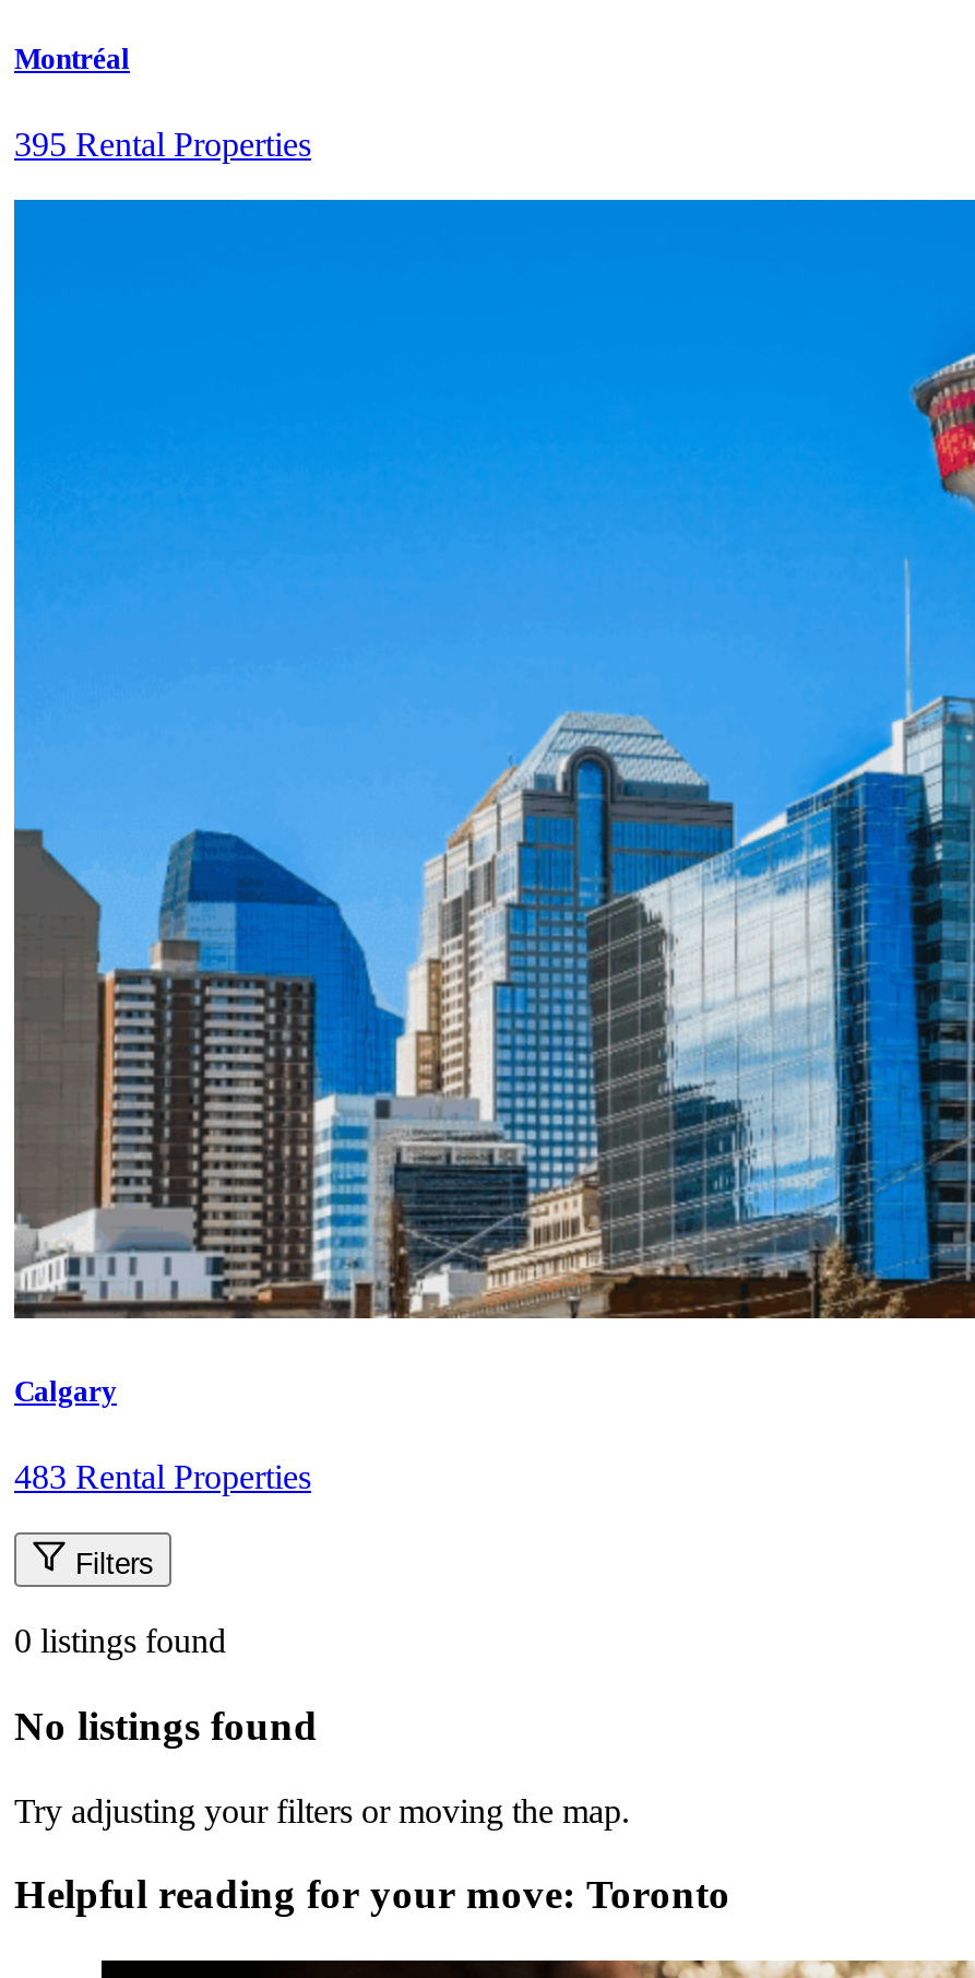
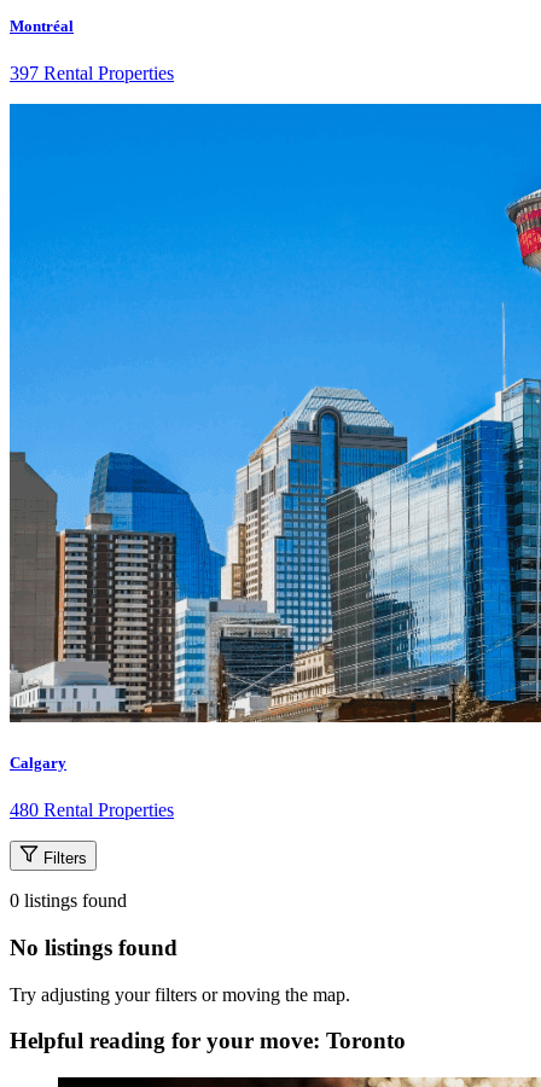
[14,125,311,163] 395 Rental Properties -> [10,63,174,83] 397 Rental Properties
[14,1459,311,1496] 483 Rental Properties -> [10,800,174,820] 480 Rental Properties

